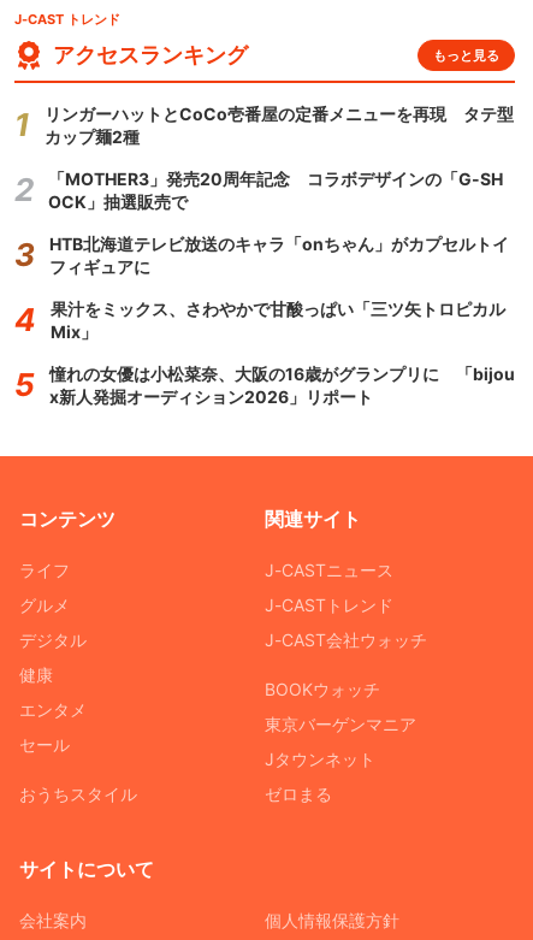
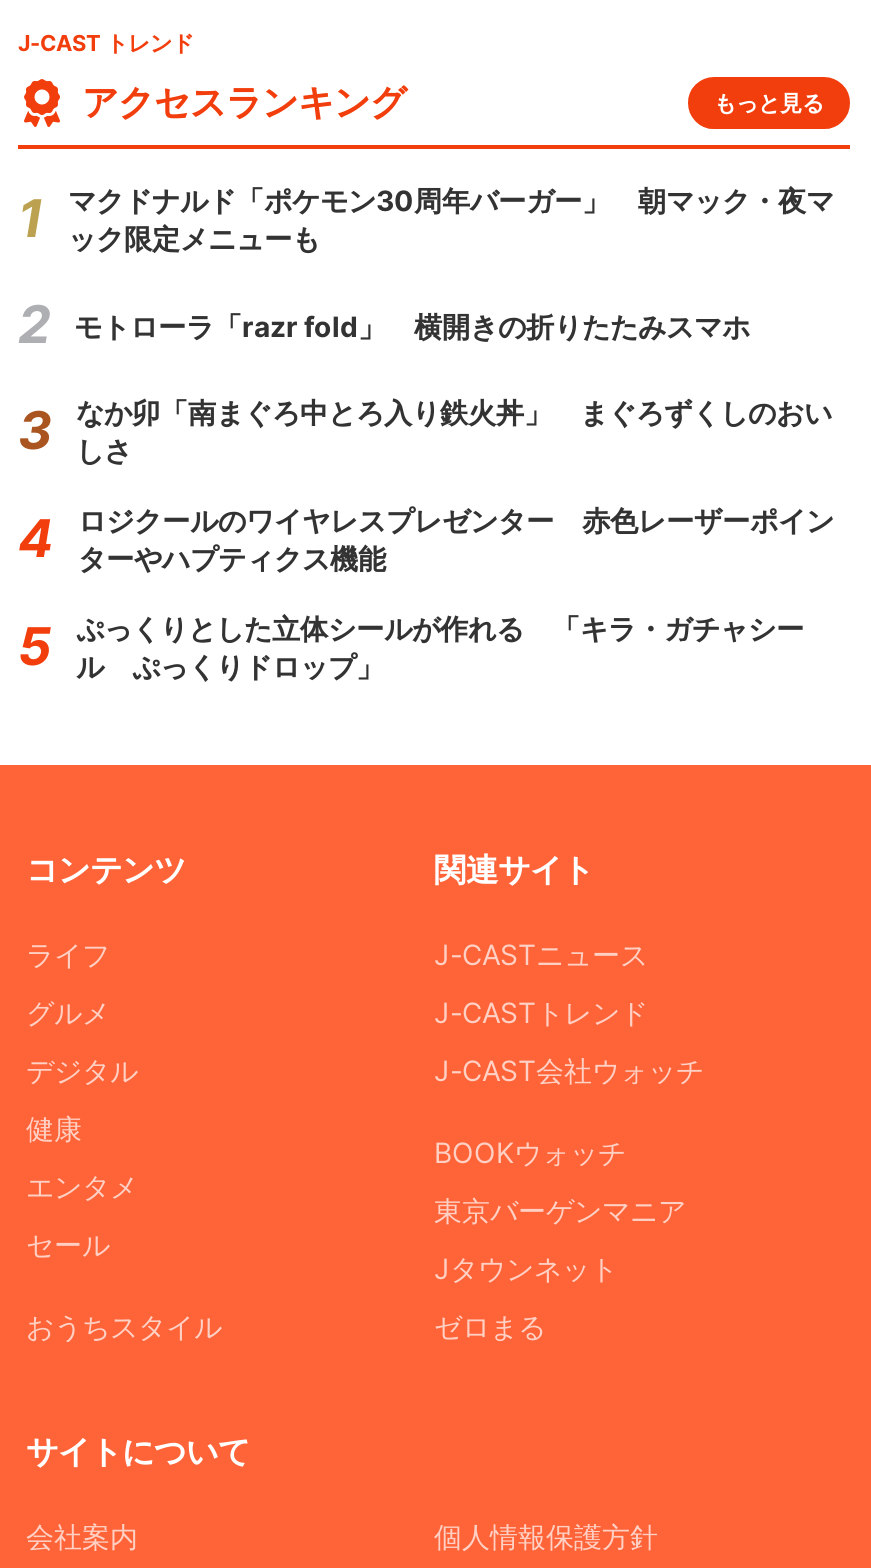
[45,104,514,147] リンガーハットとCoCo壱番屋の定番メニューを再現 タテ型 | カップ麺2種 -> [68,183,834,255] マクドナルド「ポケモン30周年バーガー」 朝マック・夜マ | ック限定メニューも
[48,169,503,212] 「MOTHER3」発売20周年記念 コラボデザインの「G-SH | OCK」抽選販売で -> [74,308,750,342] モトローラ「razr fold」 横開きの折りたたみスマホ
[49,233,509,277] HTB北海道テレビ放送のキャラ「onちゃん」がカプセルトイ | フィギュアに -> [76,395,832,467] なか卯「南まぐろ中とろ入り鉄火丼」 まぐろずくしのおい | しさ
[51,298,505,342] 果汁をミックス、さわやかで甘酸っぱい「三ツ矢トロピカル | Mix」 -> [78,503,834,575] ロジクールのワイヤレスプレゼンター 赤色レーザーポイン | ターやハプティクス機能
[49,363,515,407] 憧れの女優は小松菜奈、大阪の16歳がグランプリに 「bijou | x新人発掘オーディション2026」リポート -> [76,611,804,683] ぷっくりとした立体シールが作れる 「キラ・ガチャシー | ル ぷっくりドロップ」

